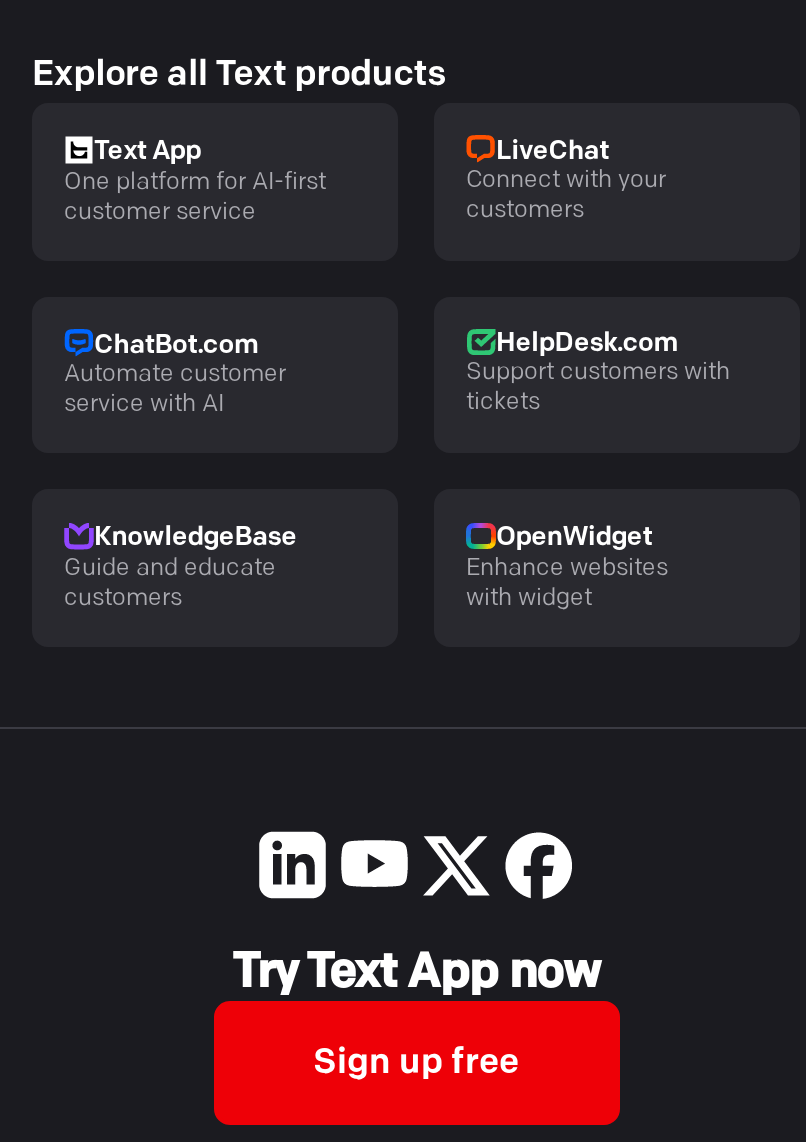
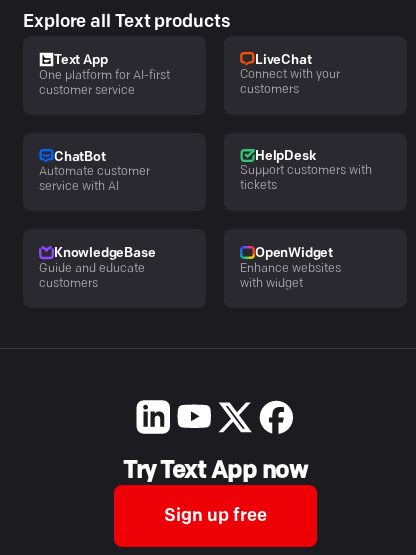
[94,332,258,358] ChatBot.com -> [54,151,106,164] ChatBot
[496,331,677,357] HelpDesk.com -> [255,150,315,163] HelpDesk

